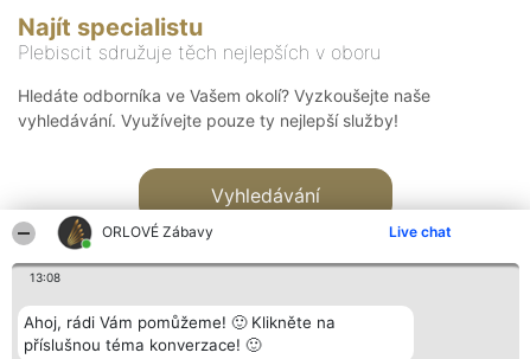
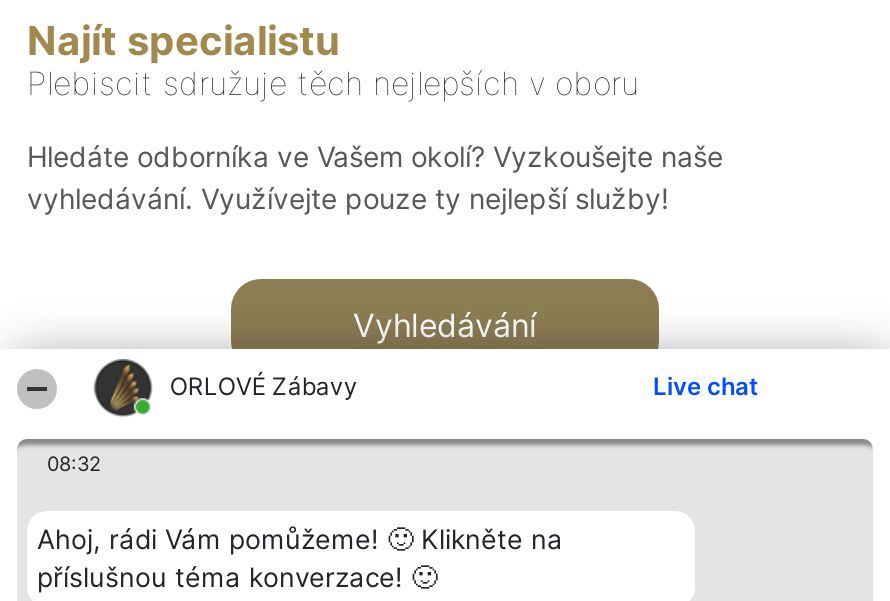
[30,270,60,284] 13:08 -> [47,451,101,475] 08:32

